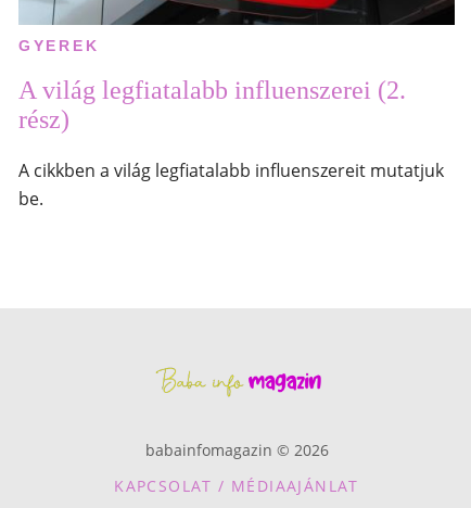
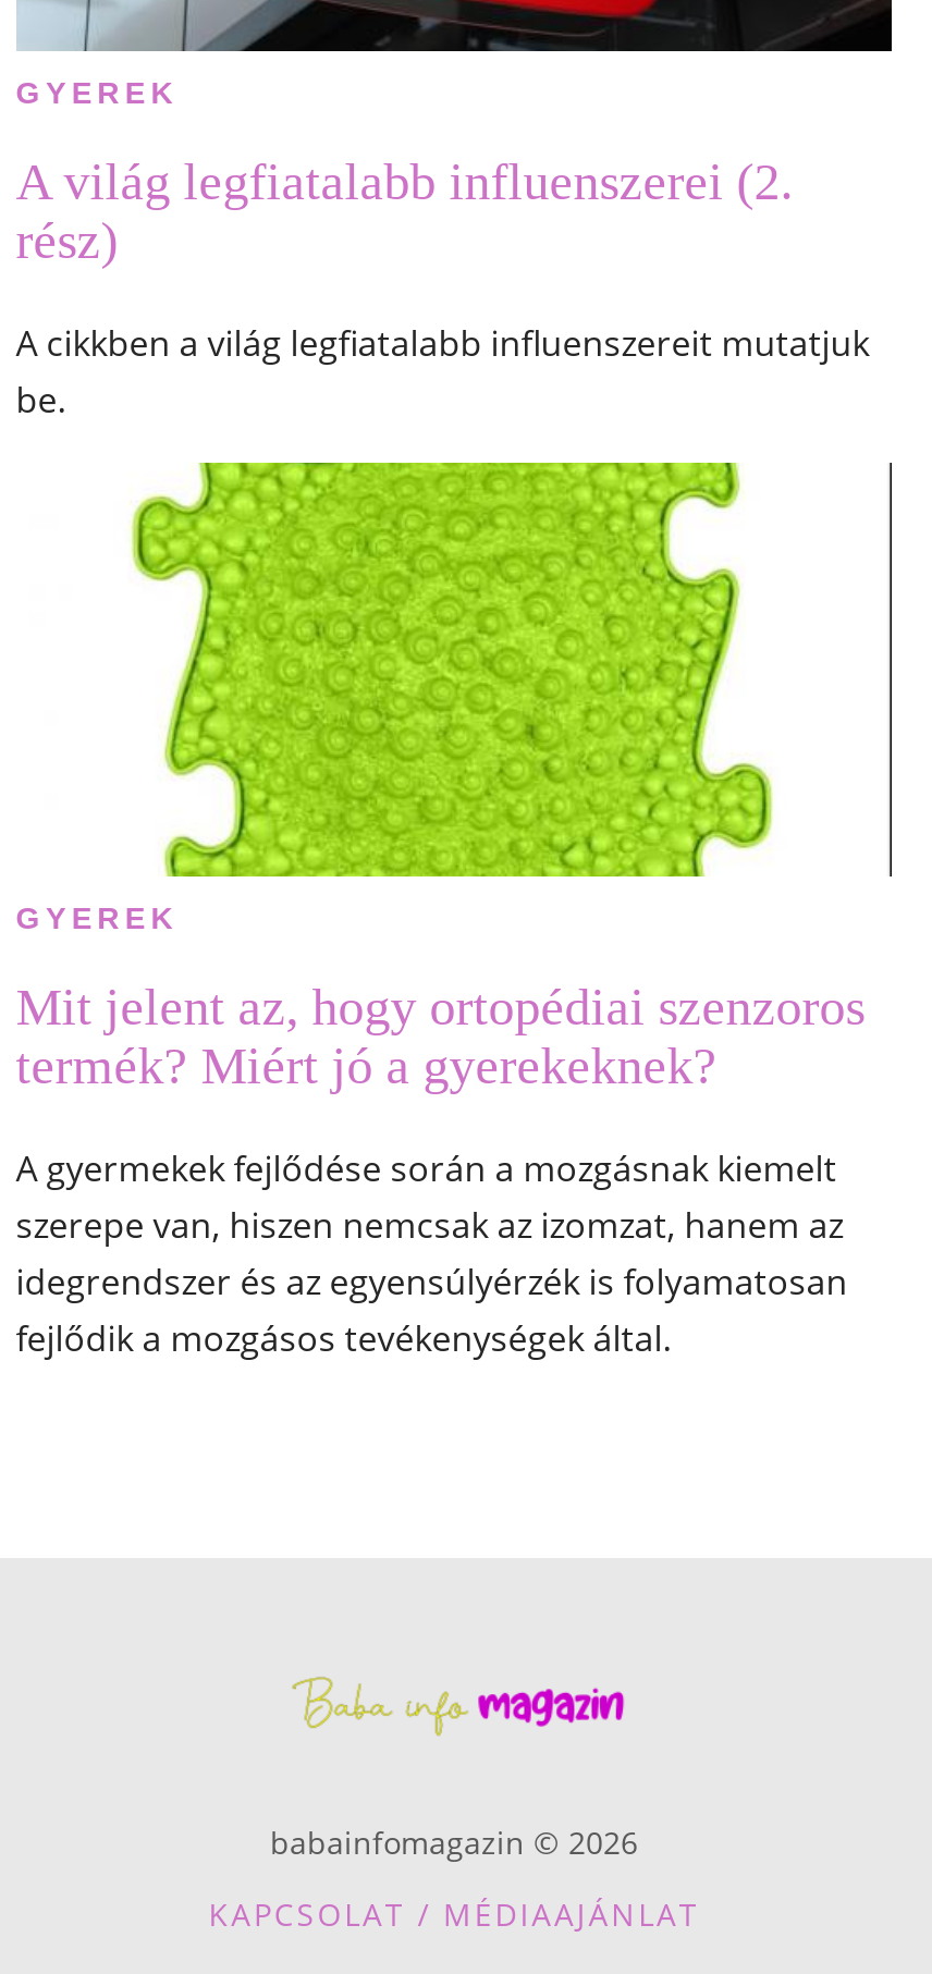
none -> [16,459,865,1361] [image] | GYEREK | Mit jelent az, hogy ortopédiai szenzoros | termék? Miért jó a gyerekeknek? | A gyermekek fejlődése során a mozgásnak kiemelt | szerepe van, hiszen nemcsak az izomzat, hanem az | idegrendszer és az egyensúlyérzék is folyamatosan | fejlődik a mozgásos tevékenységek által.

